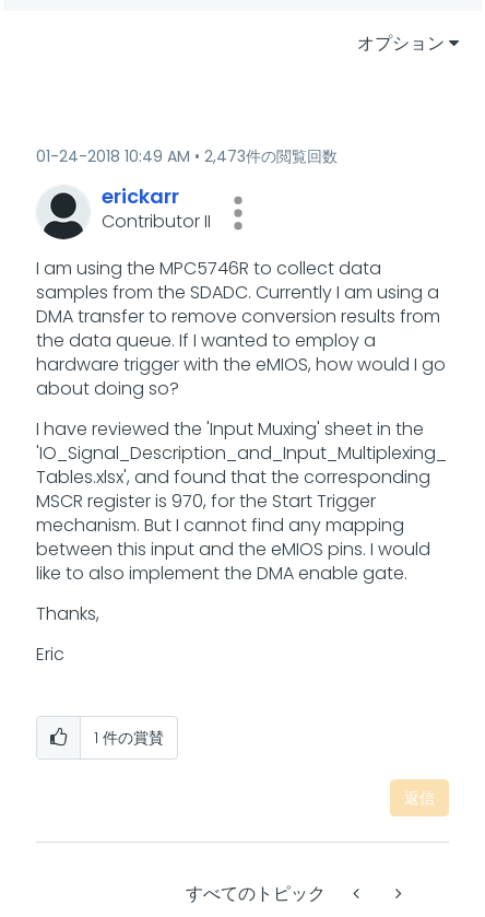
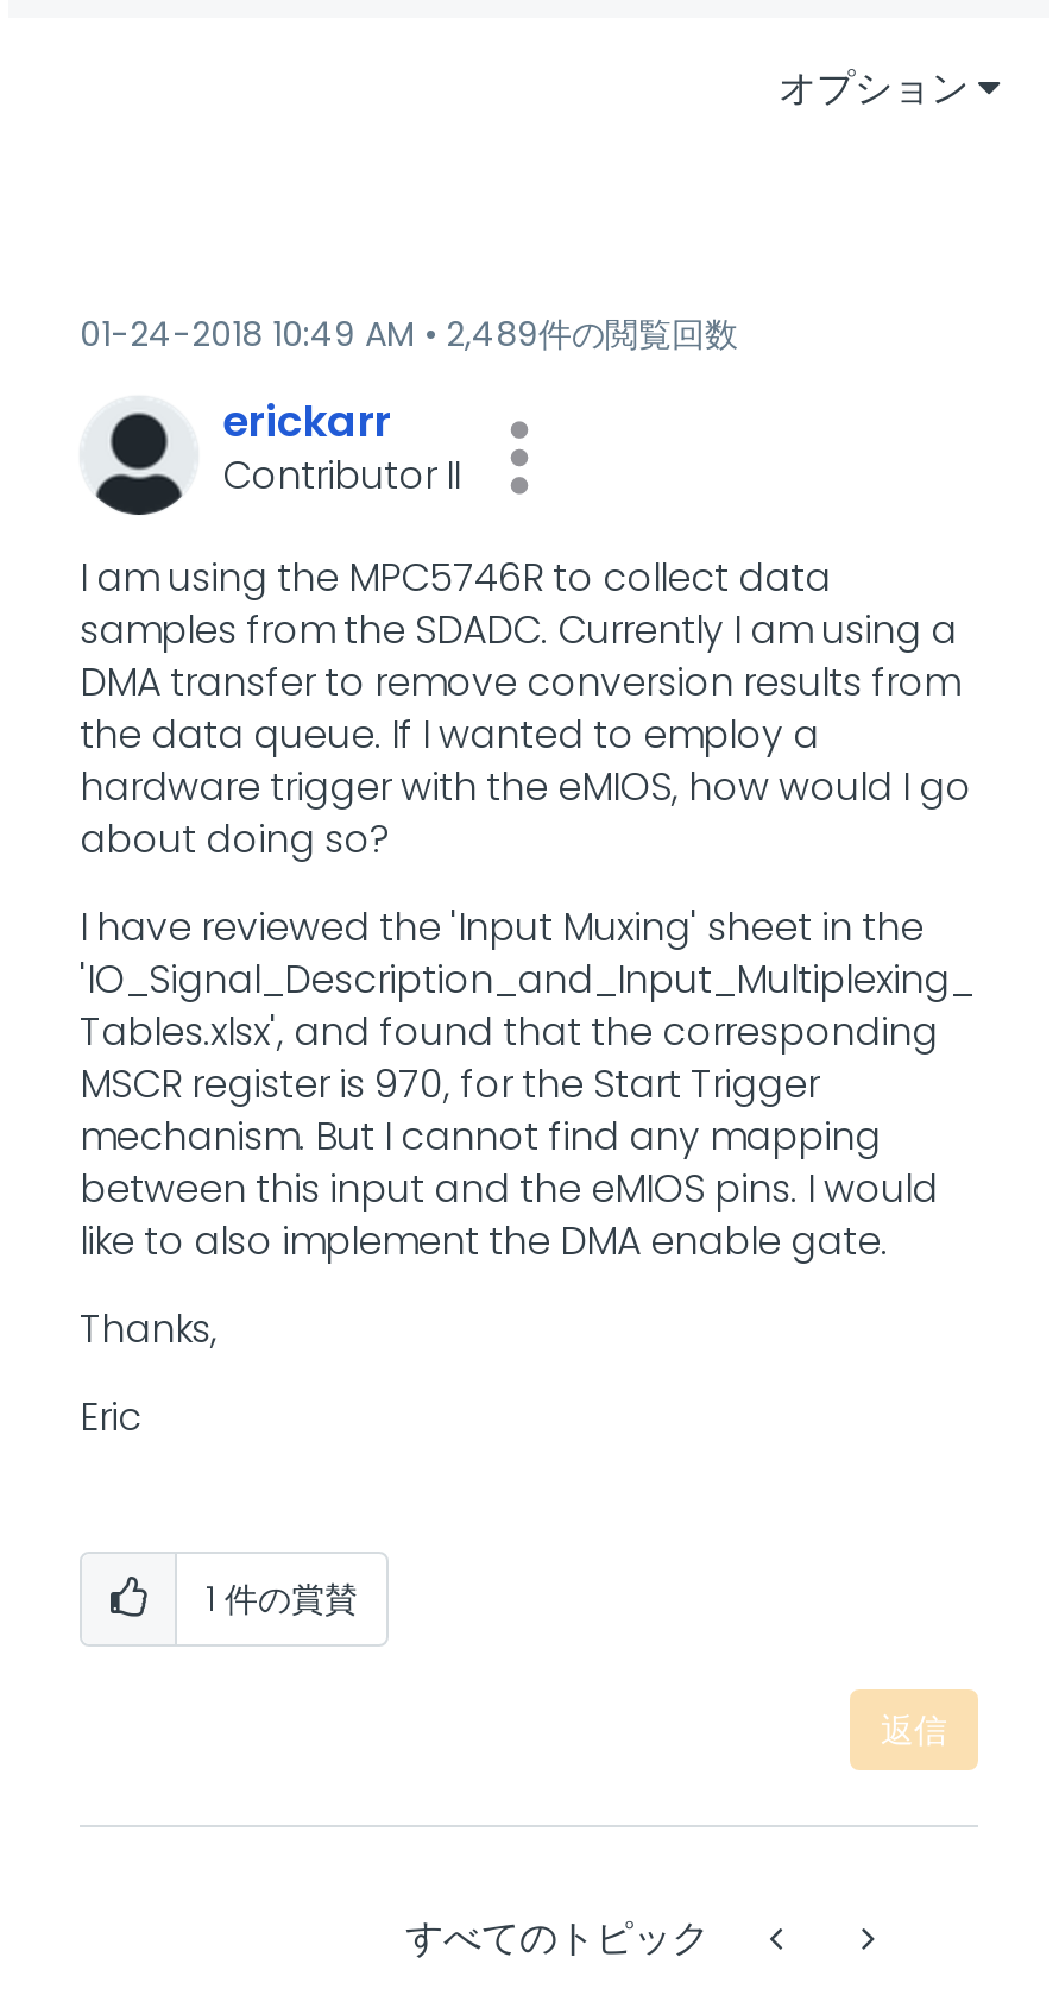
[204,145,338,167] 2,473件の閲覧回数 -> [446,310,738,358] 2,489件の閲覧回数

